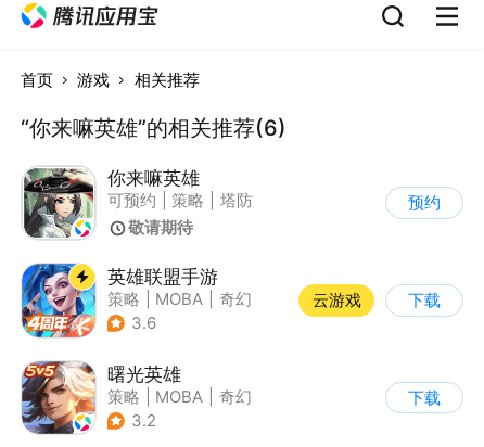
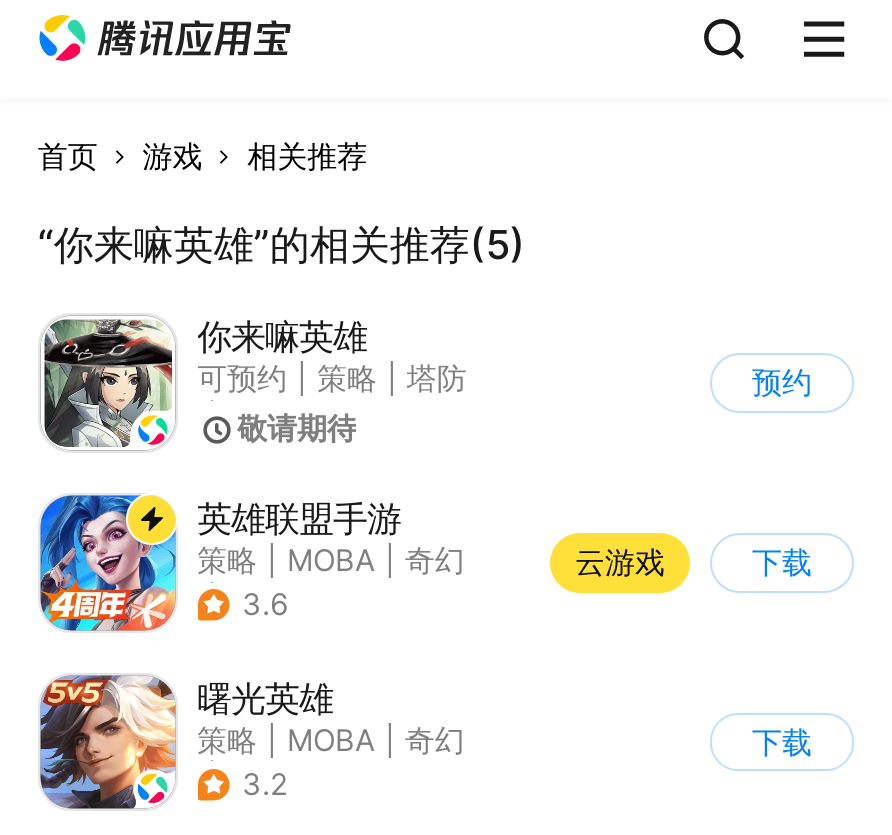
[21,114,286,141] “你来嘛英雄”的相关推荐(6) -> [38,220,526,268] “你来嘛英雄”的相关推荐(5)

